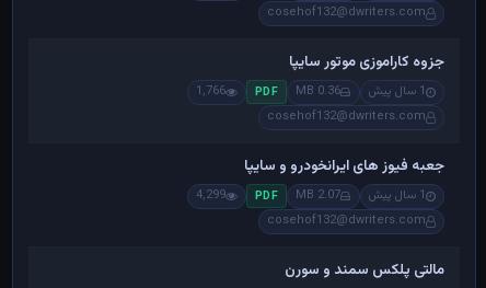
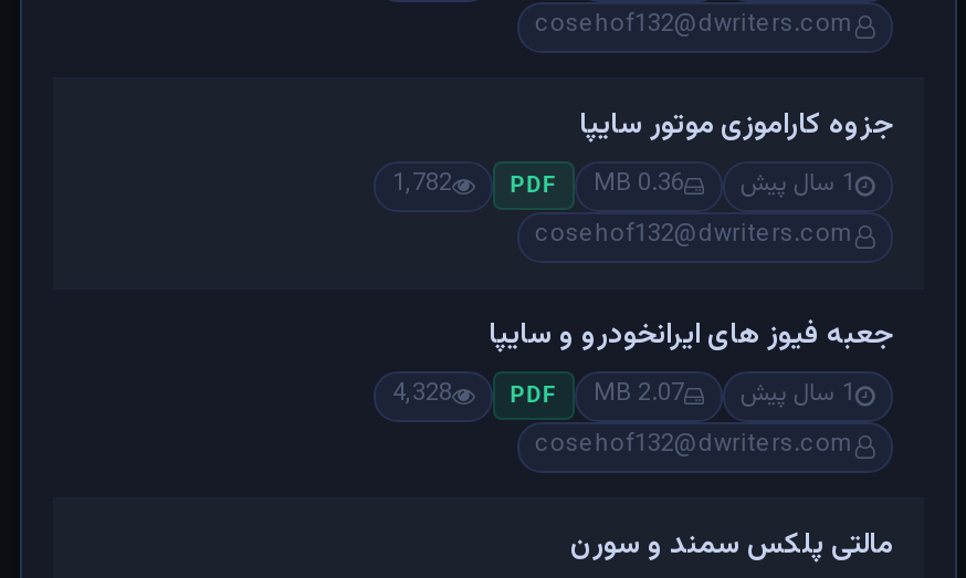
[196,82,278,102] 1,766 PDF -> [392,166,557,205] 1,782 PDF
[196,186,278,206] 4,299 PDF -> [392,376,557,415] 4,328 PDF

